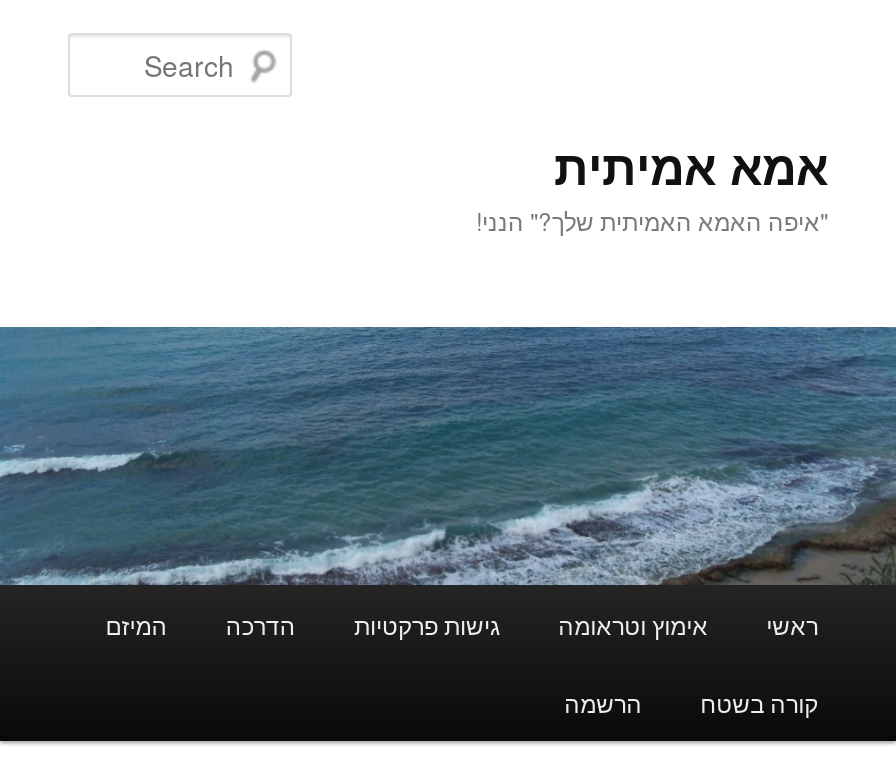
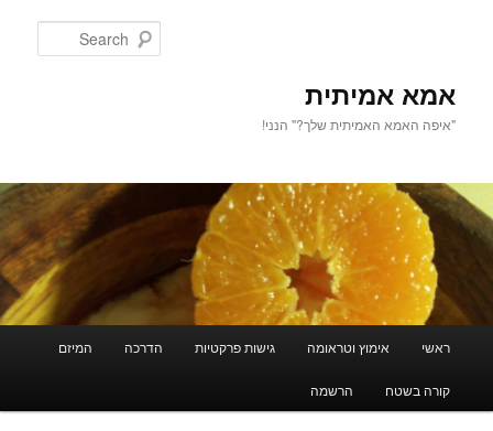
[6,325,890,587] [image] -> [3,182,490,326] [image]

